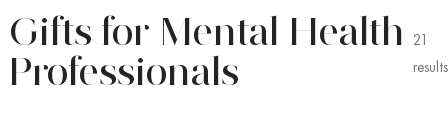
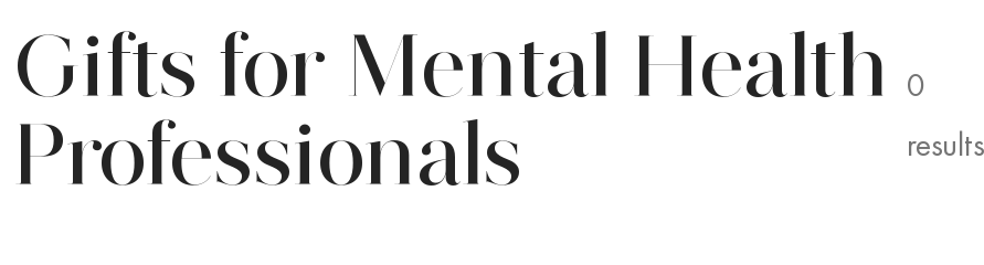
[8,8,429,55] Gifts for Mental Health 21 -> [12,14,927,118] Gifts for Mental Health 0

